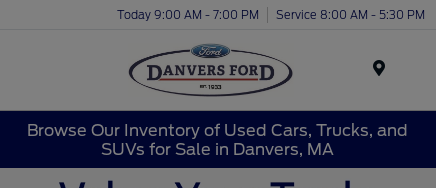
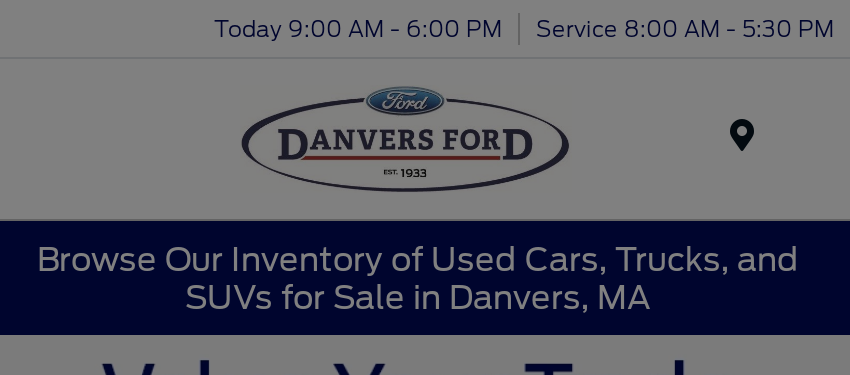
[117,7,425,21] Today 9:00 AM - 7:00 PM Service 8:00 AM - 5:30 PM -> [214,14,834,42] Today 9:00 AM - 6:00 PM Service 8:00 AM - 5:30 PM

